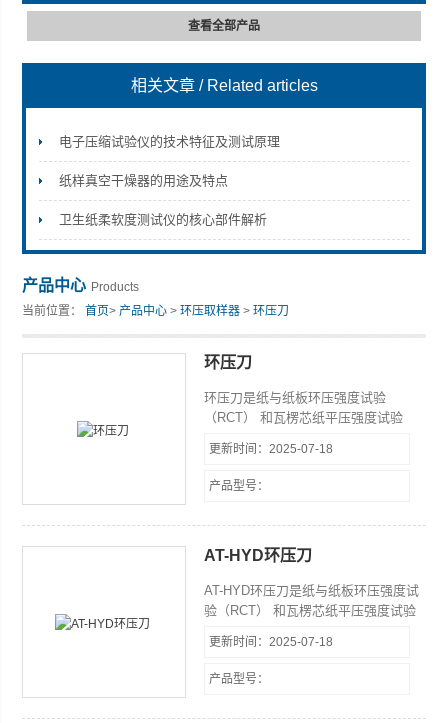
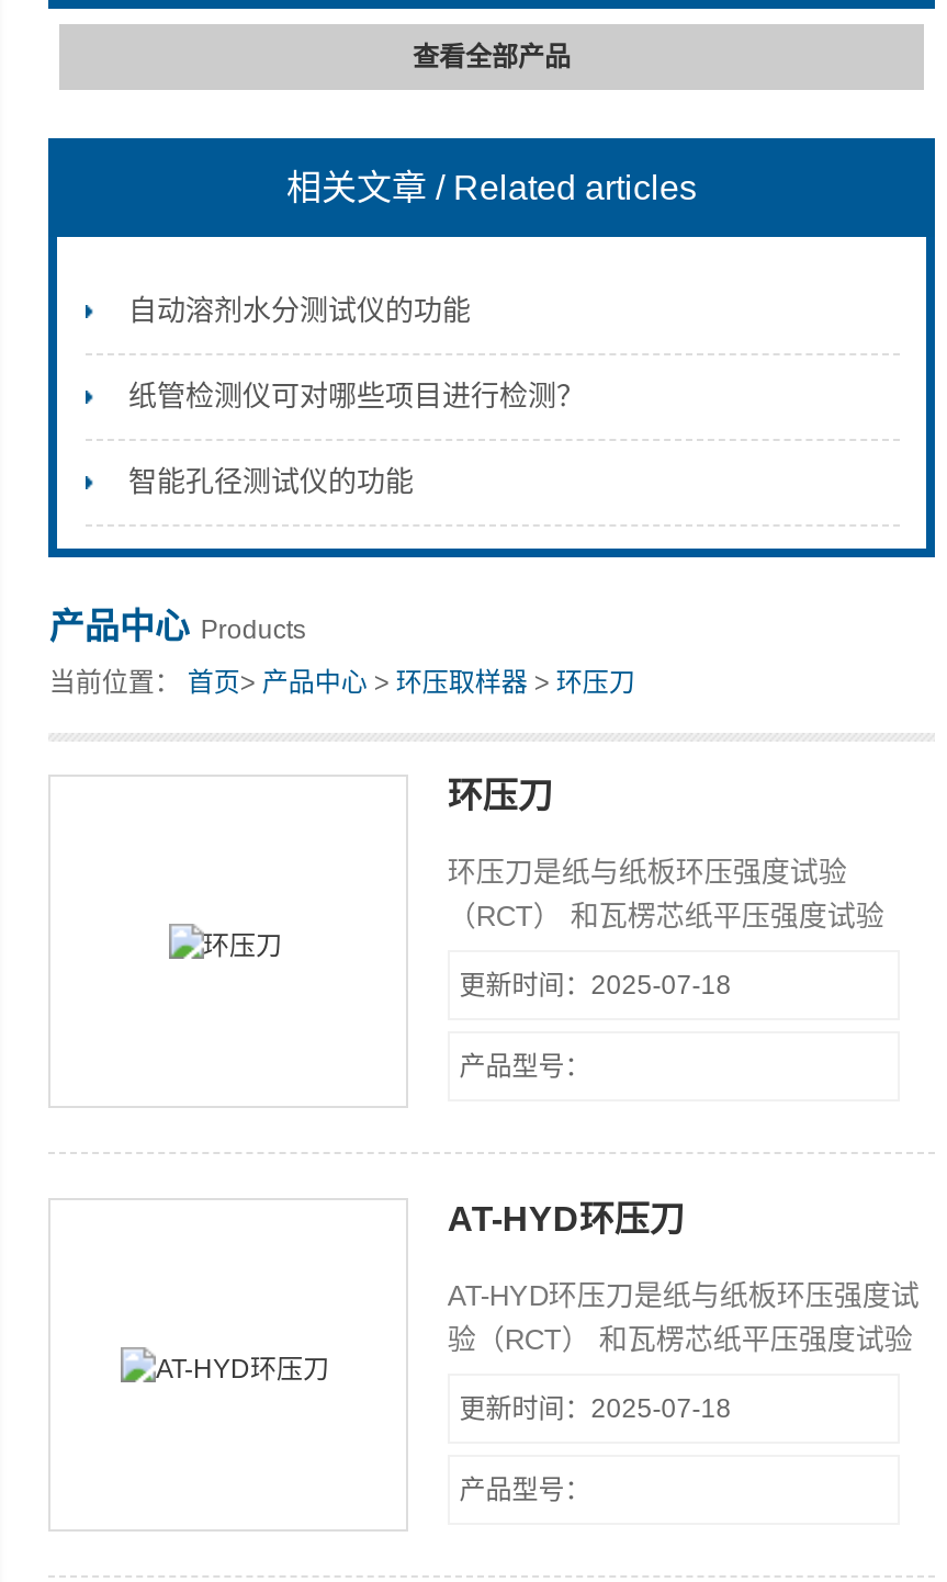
[58,134,279,149] 电子压缩试验仪的技术特征及测试原理 -> [128,294,471,327] 自动溶剂水分测试仪的功能
[58,173,227,188] 纸样真空干燥器的用途及特点 -> [128,380,585,413] 纸管检测仪可对哪些项目进行检测？
[58,212,266,227] 卫生纸柔软度测试仪的核心部件解析 -> [128,465,414,498] 智能孔径测试仪的功能

